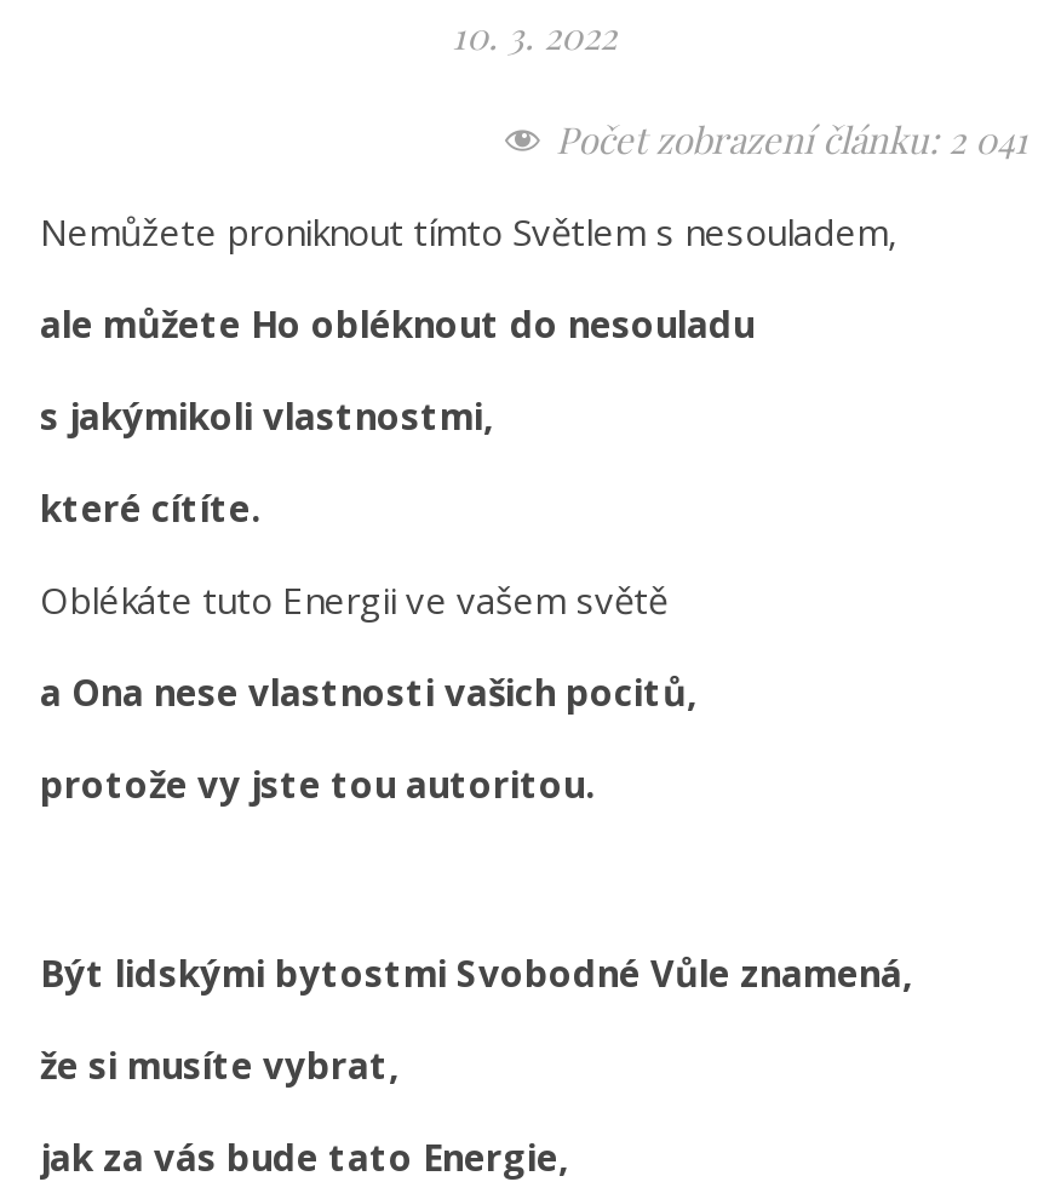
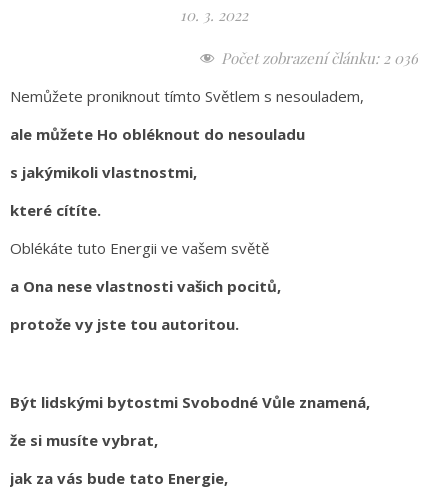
[556,115,1028,163] Počet zobrazení článku: 2 041 -> [221,48,418,68] Počet zobrazení článku: 2 036

